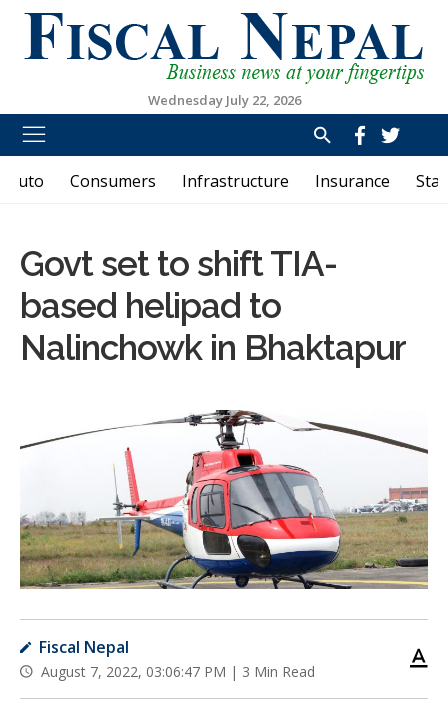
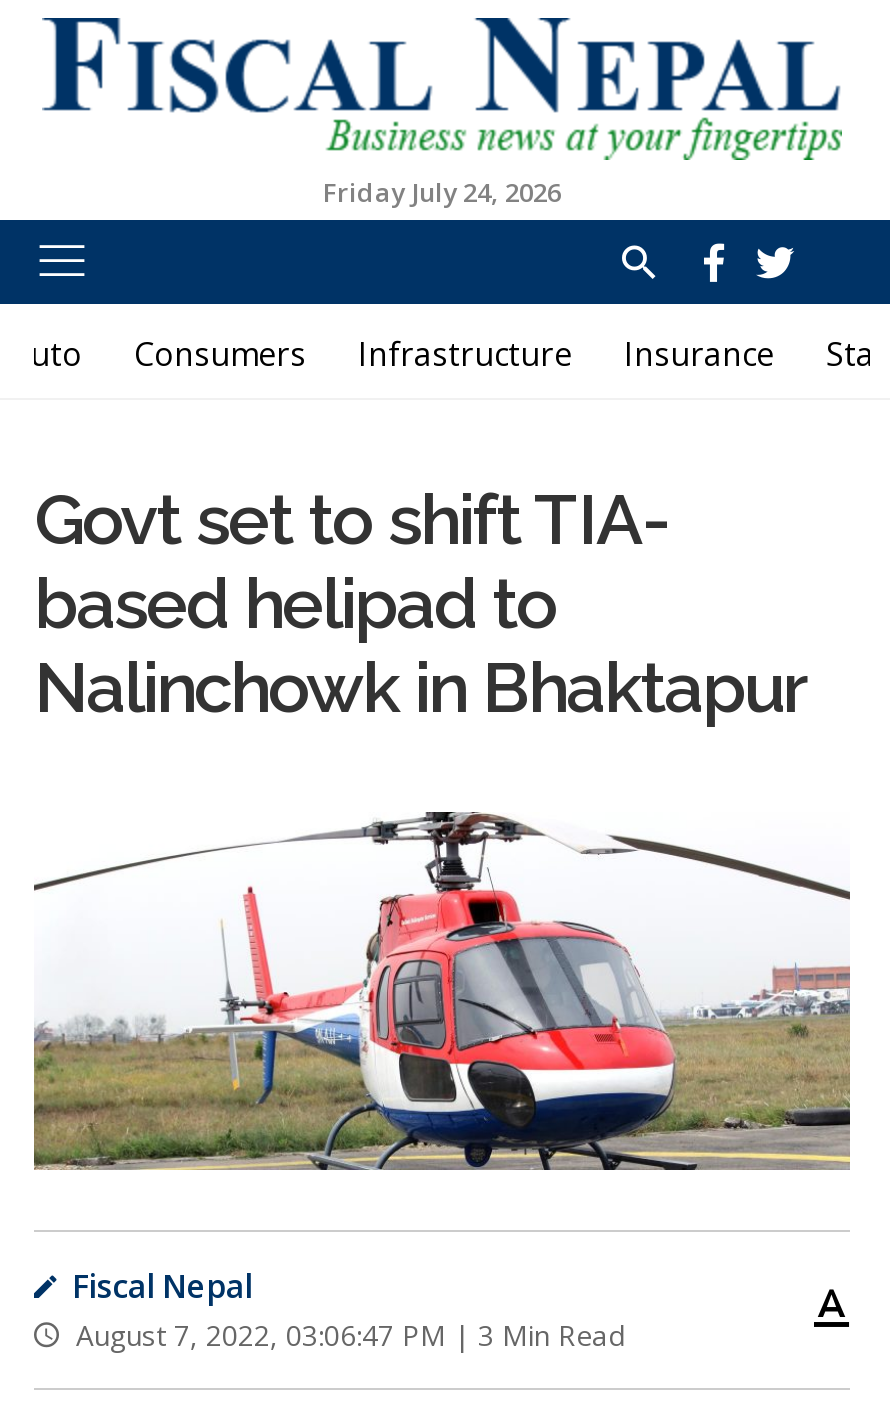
[147,91,300,109] Wednesday July 22, 2026 -> [323,174,561,210] Friday July 24, 2026

